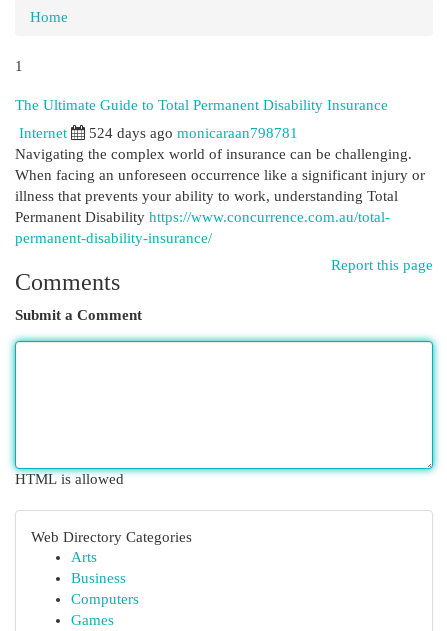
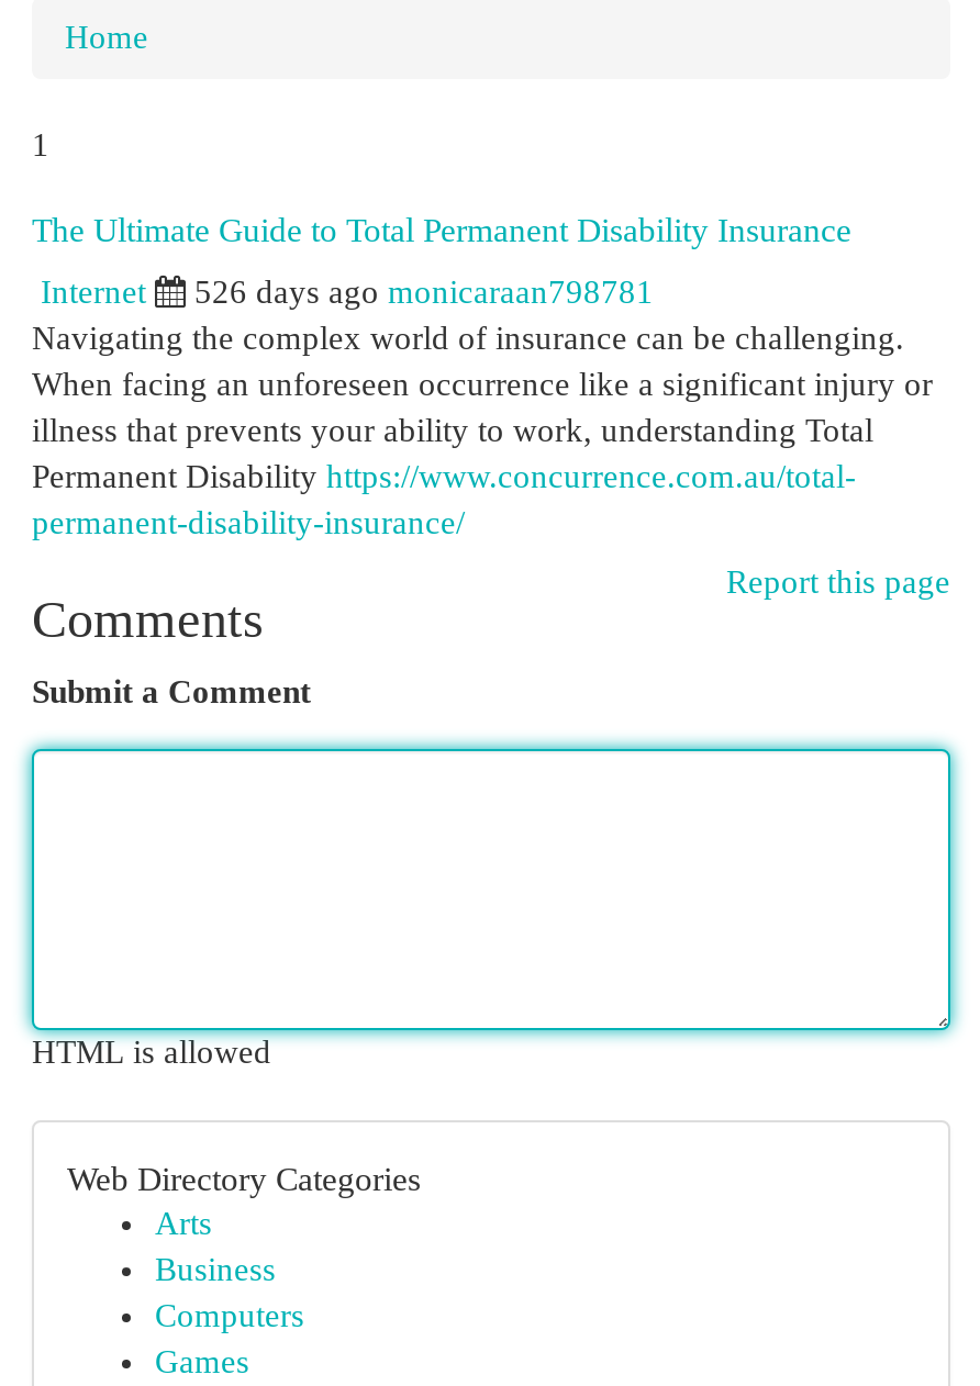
[89,125,298,141] 524 days ago monicaraan798781 -> [194,275,654,310] 526 days ago monicaraan798781

